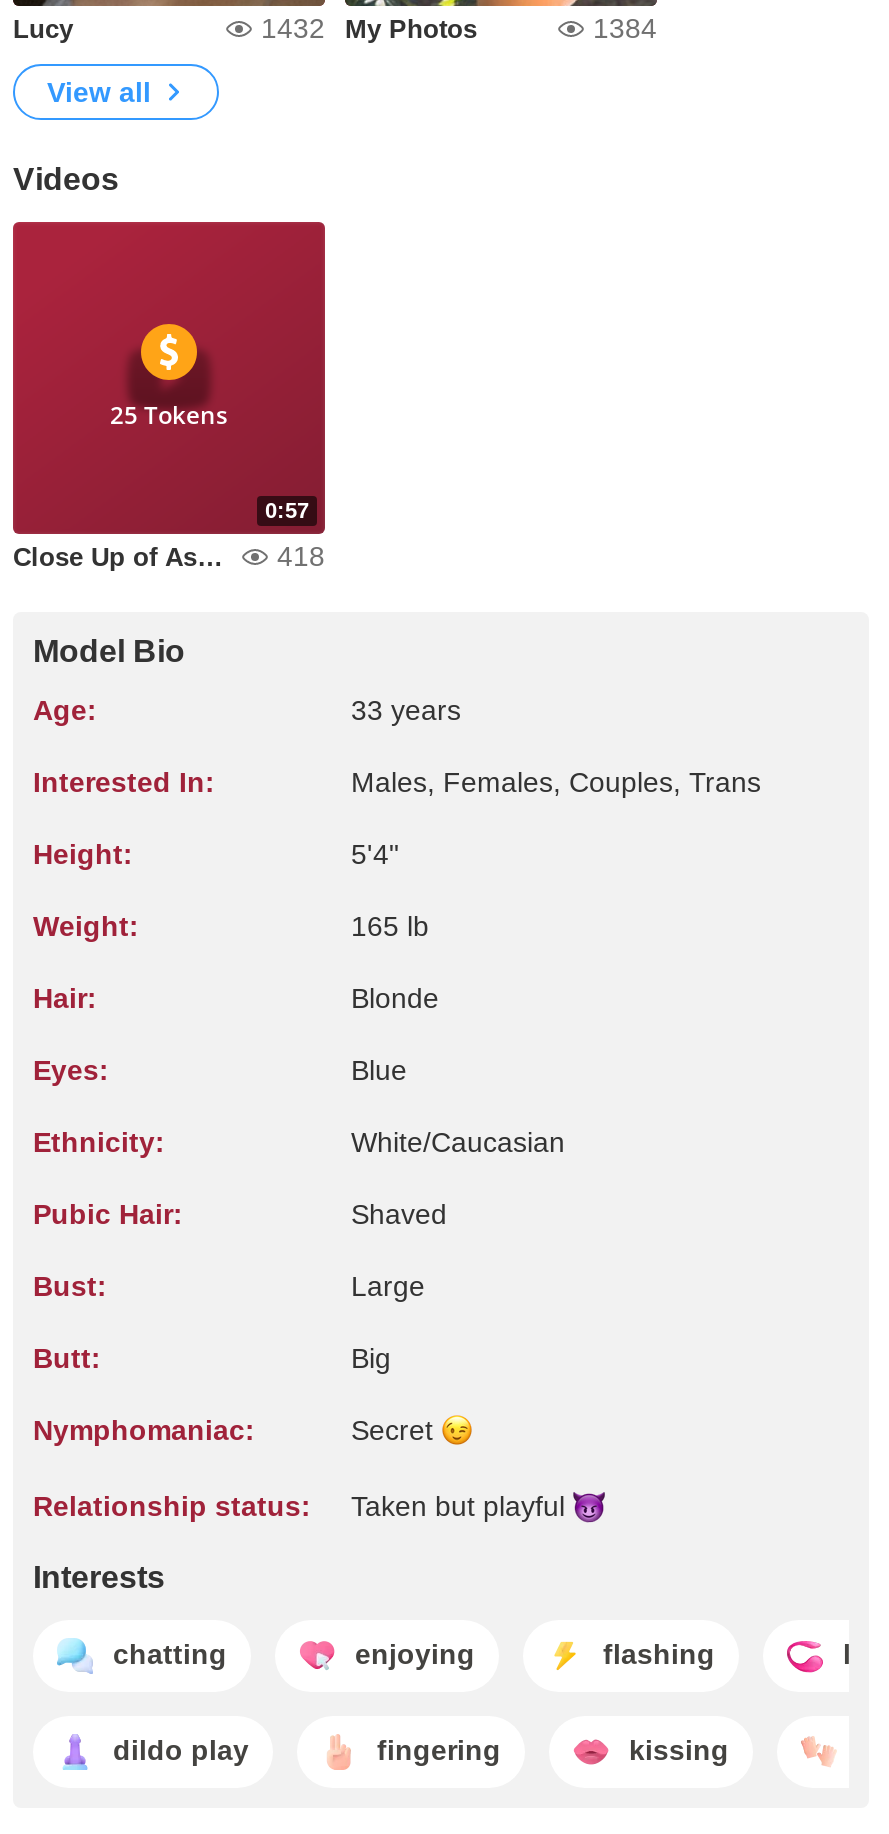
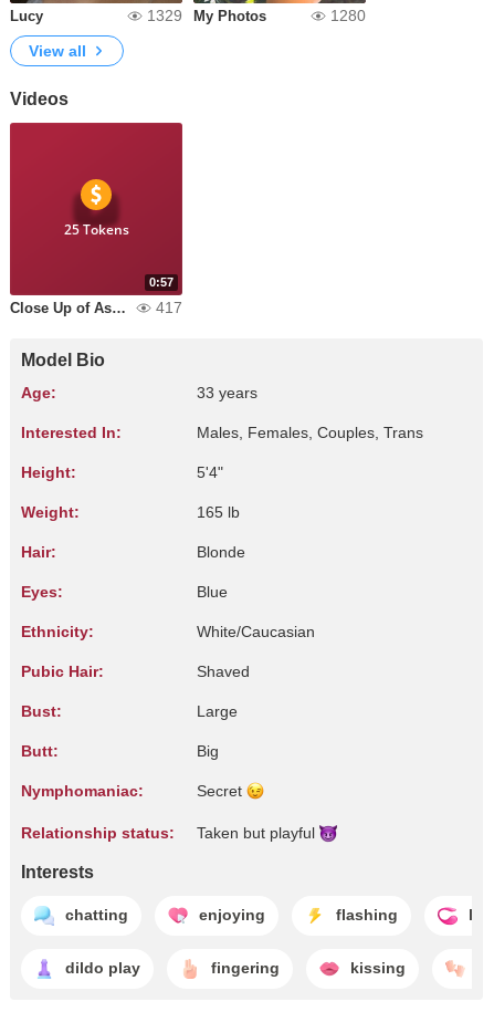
[261,12,477,44] 1432 My Photos -> [147,7,266,24] 1329 My Photos
[593,12,657,44] 1384 -> [330,7,366,24] 1280
[277,540,325,572] 418 -> [156,299,182,316] 417

